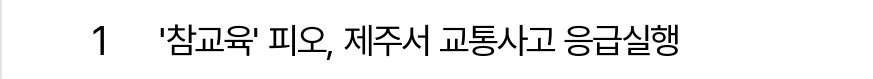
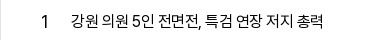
[159,19,679,61] '참교육' 피오, 제주서 교통사고 응급실행 -> [71,11,323,30] 강원 의원 5인 전면전, 특검 연장 저지 총력

